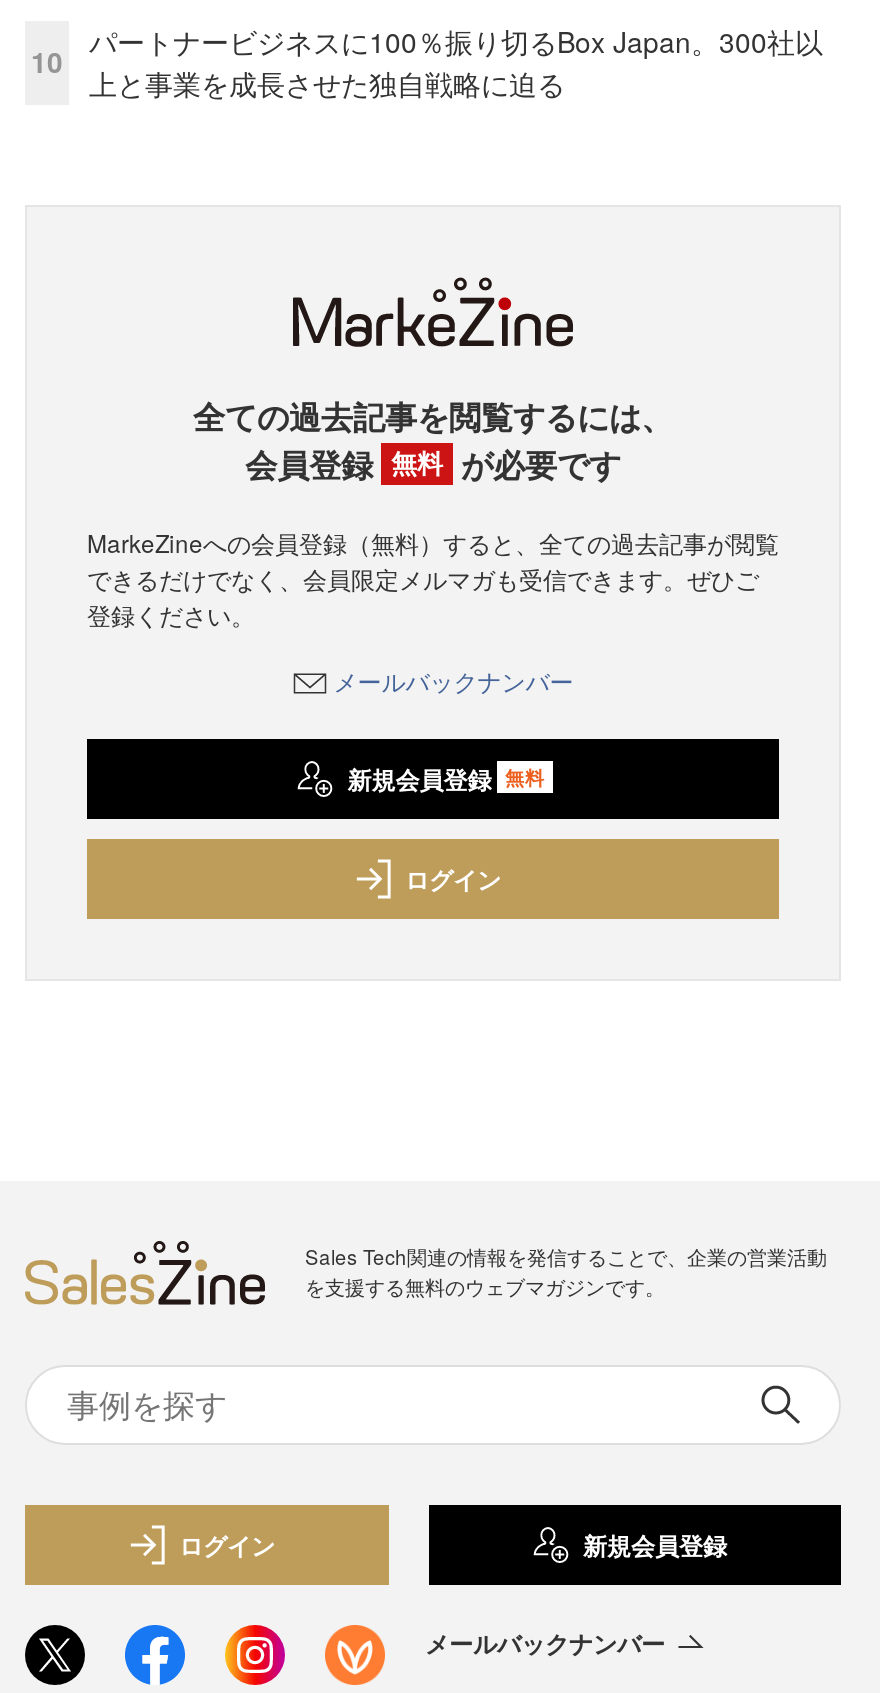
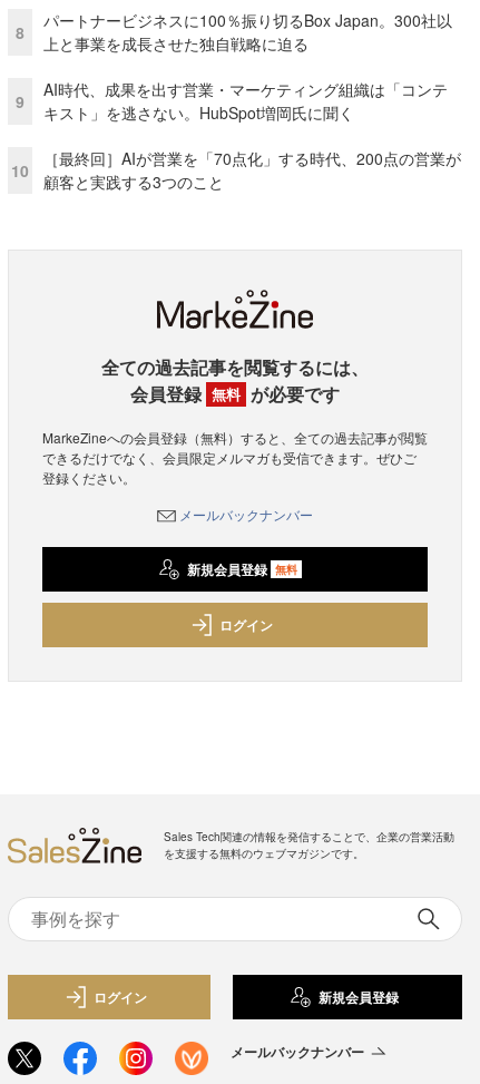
[31,42,63,82] 10 -> [16,21,25,43] 8
none -> [11,78,448,181] AI時代、成果を出す営業・マーケティング組織は「コンテ | キスト」を逃さない。HubSpot増岡氏に聞く | 10
none -> [16,90,25,112] 9
none -> [43,147,461,193] ［最終回］AIが営業を「70点化」する時代、200点の営業が | 顧客と実践する3つのこと

